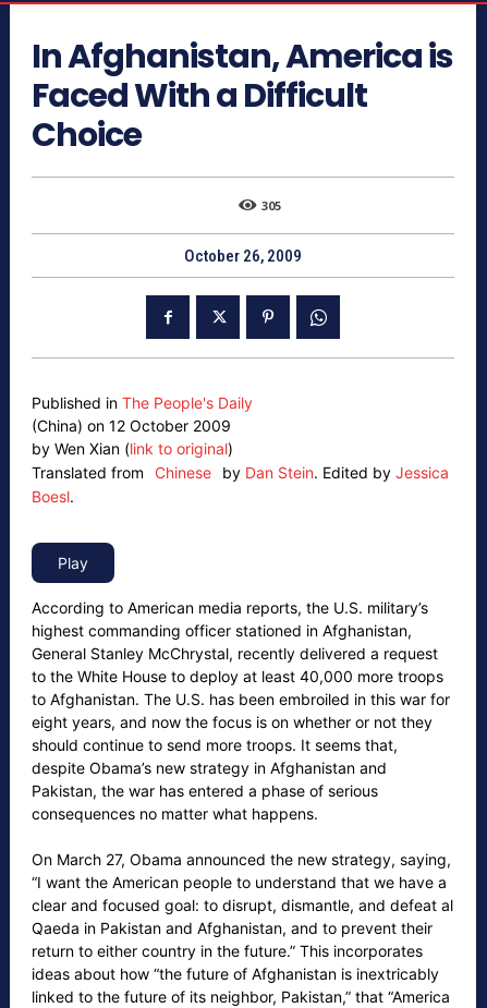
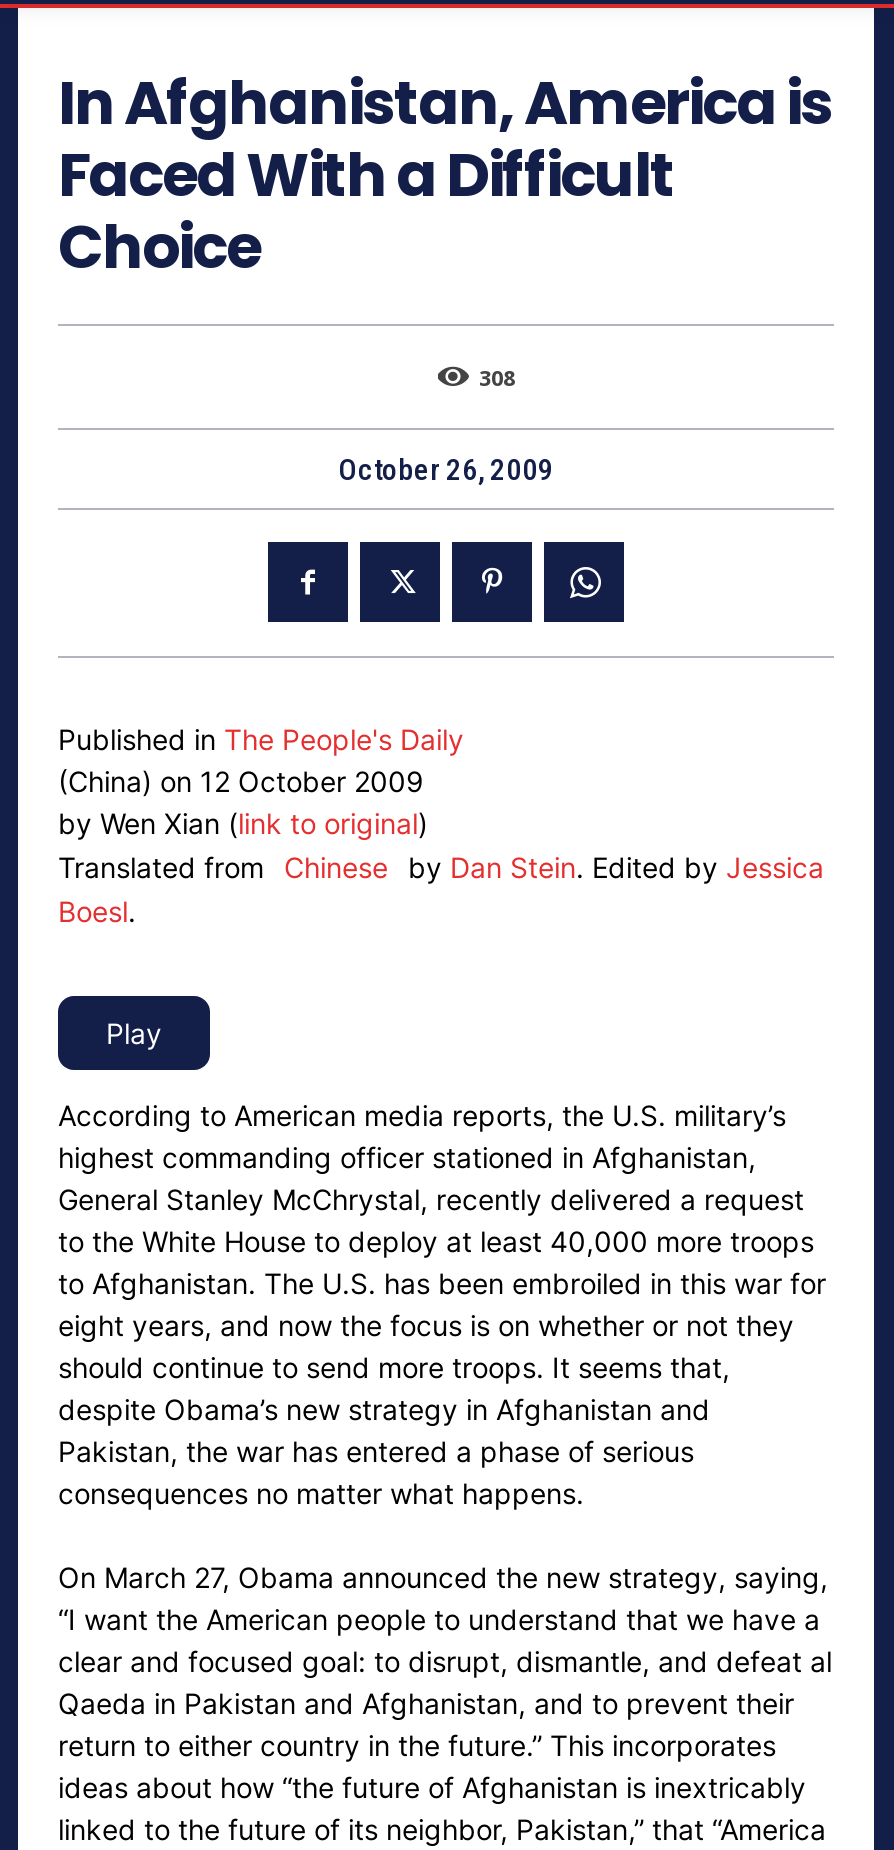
[261,197,281,213] 305 -> [479,362,515,392] 308

